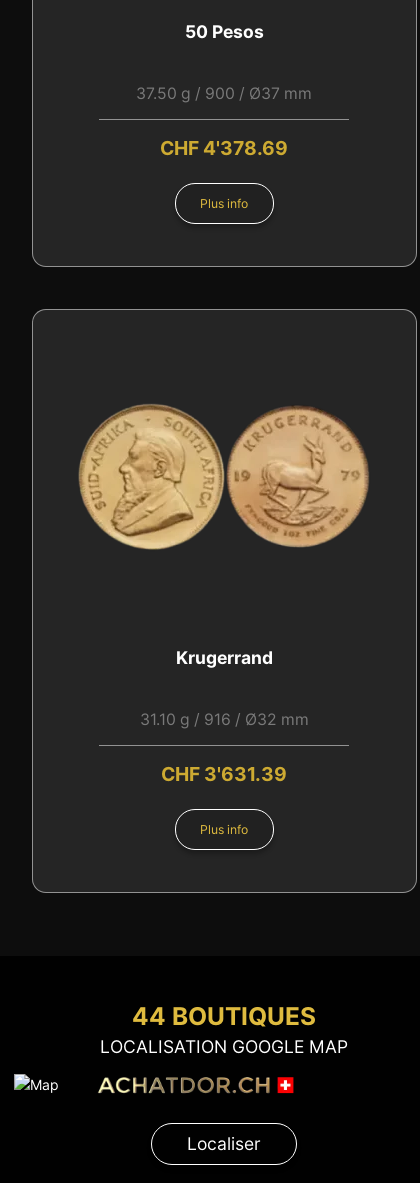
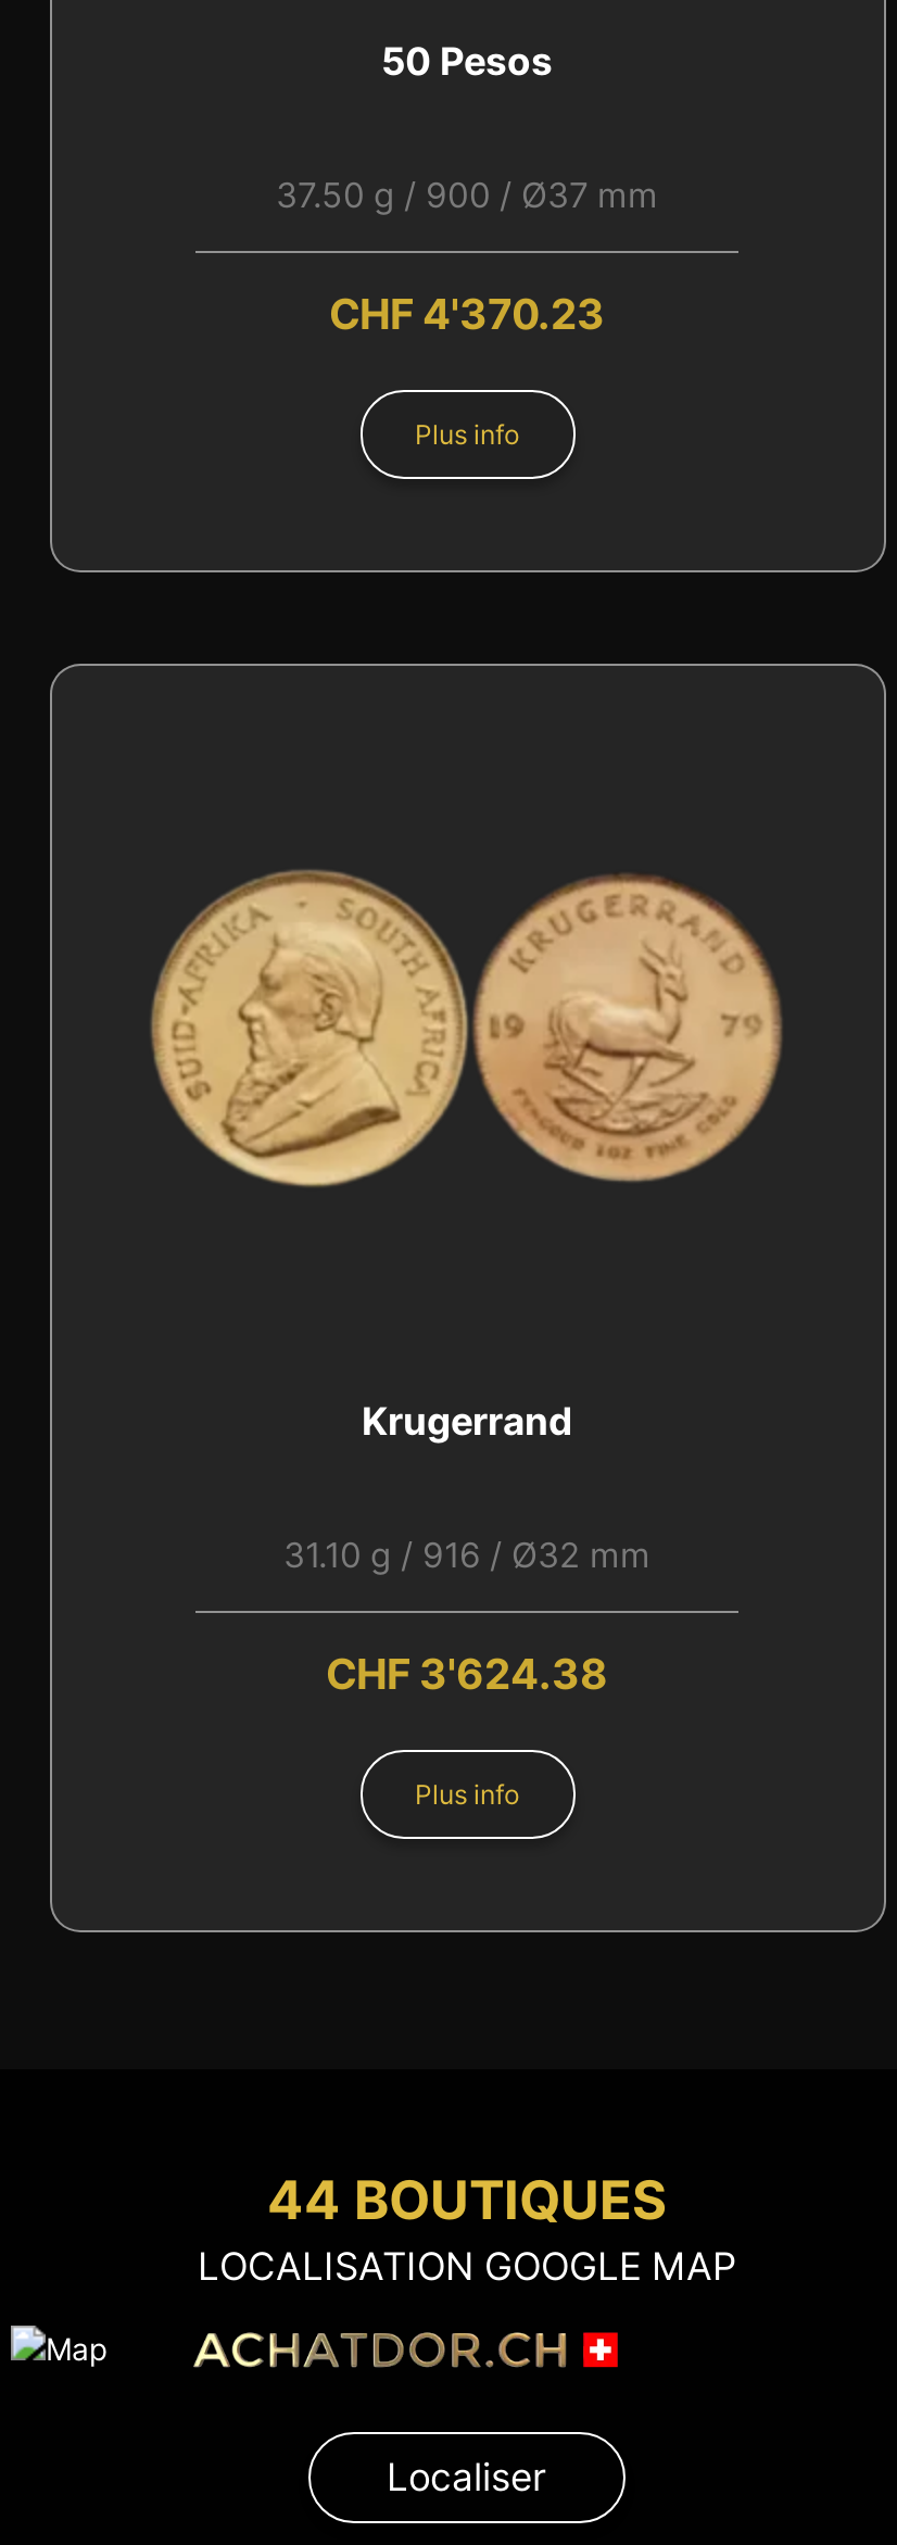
[160,136,288,160] CHF 4'378.69 -> [329,288,605,340] CHF 4'370.23
[161,762,287,786] CHF 3'631.39 -> [326,1648,608,1700] CHF 3'624.38

